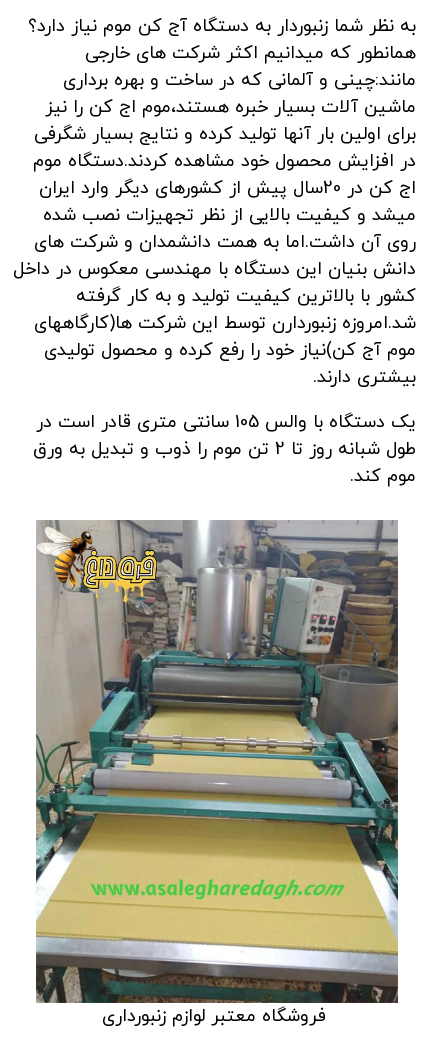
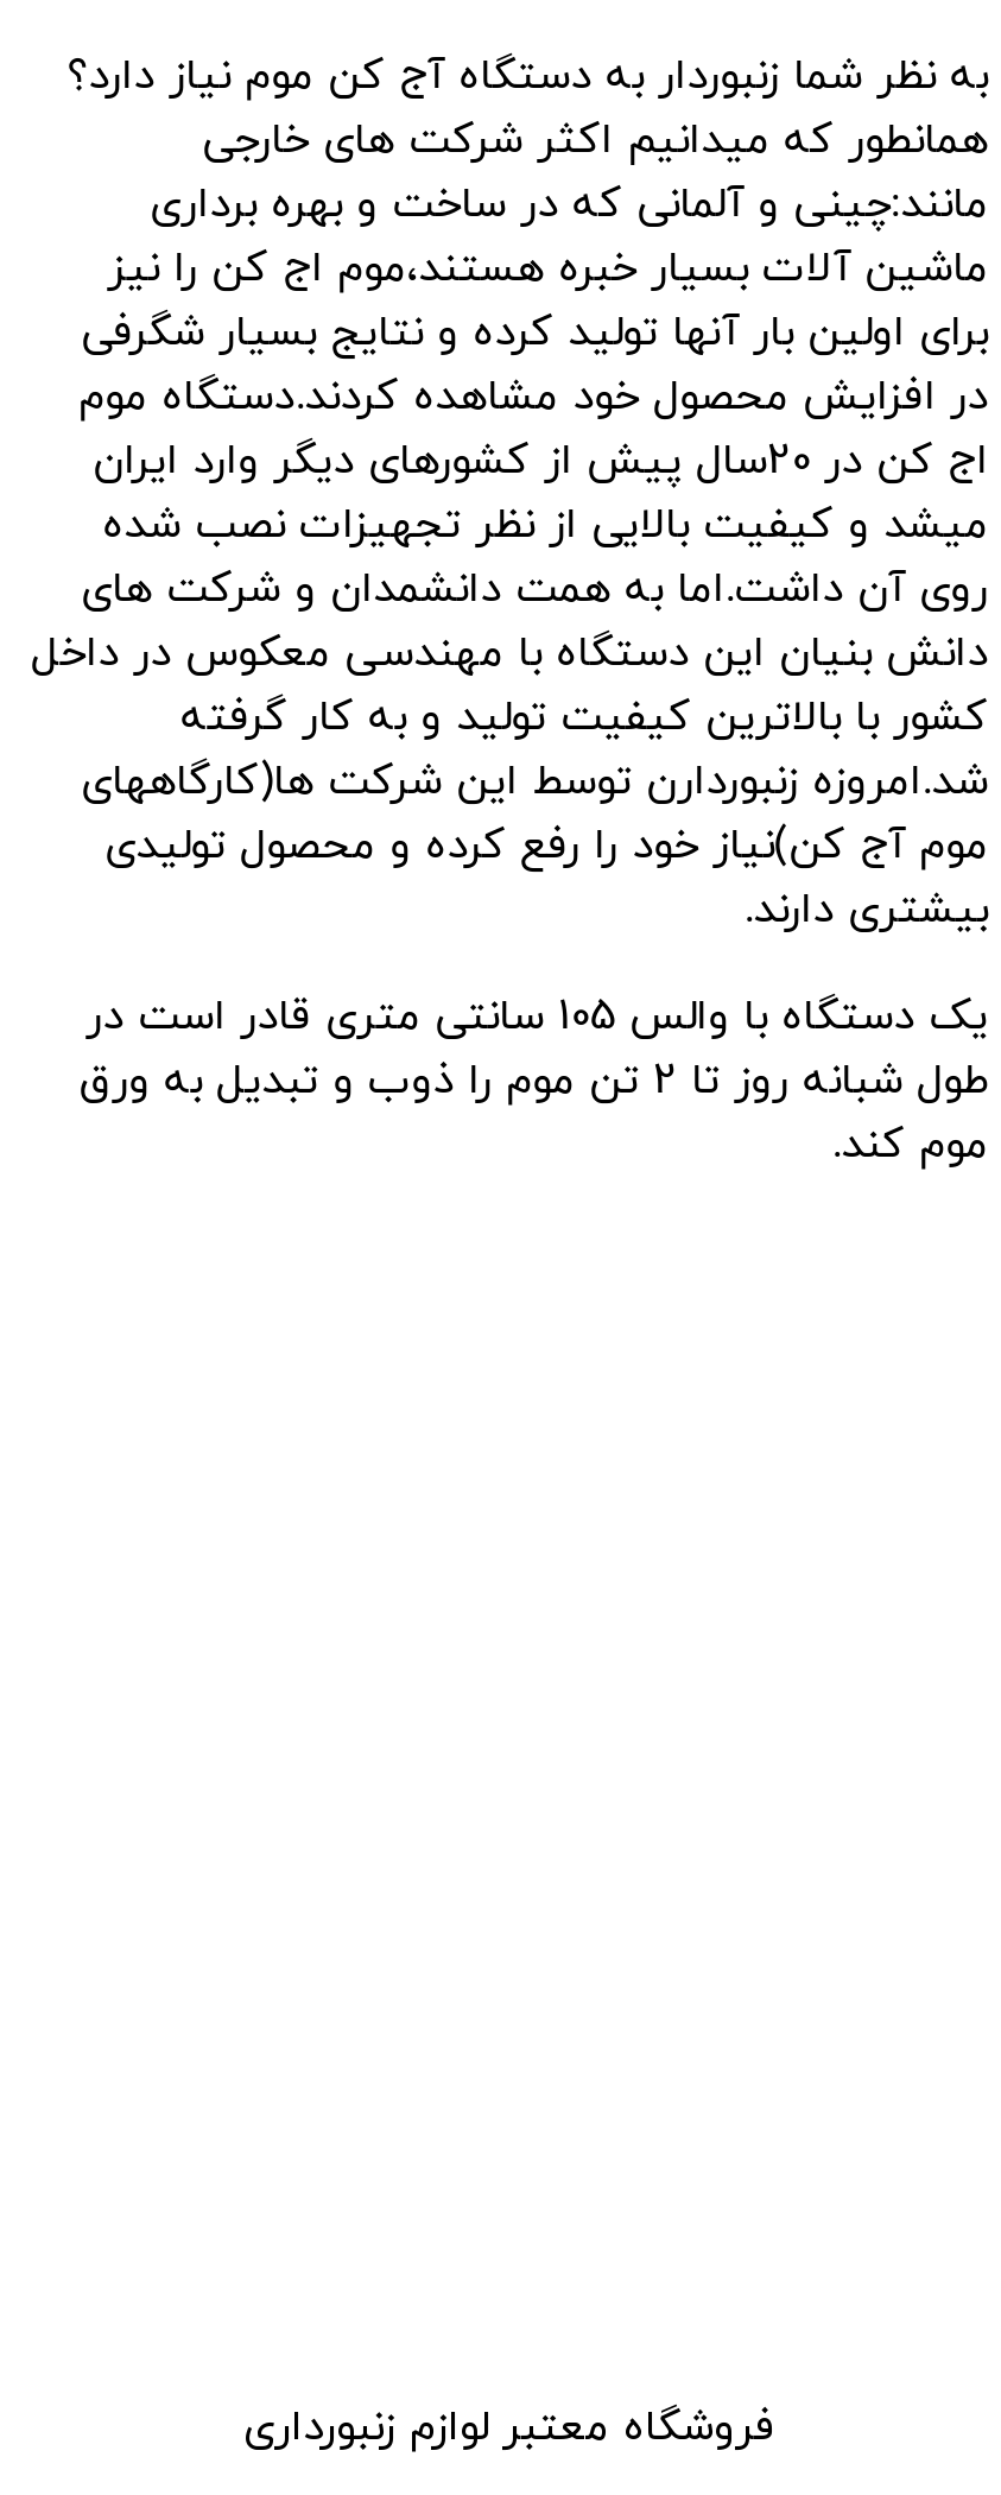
[35,519,399,1004] [image] -> none

